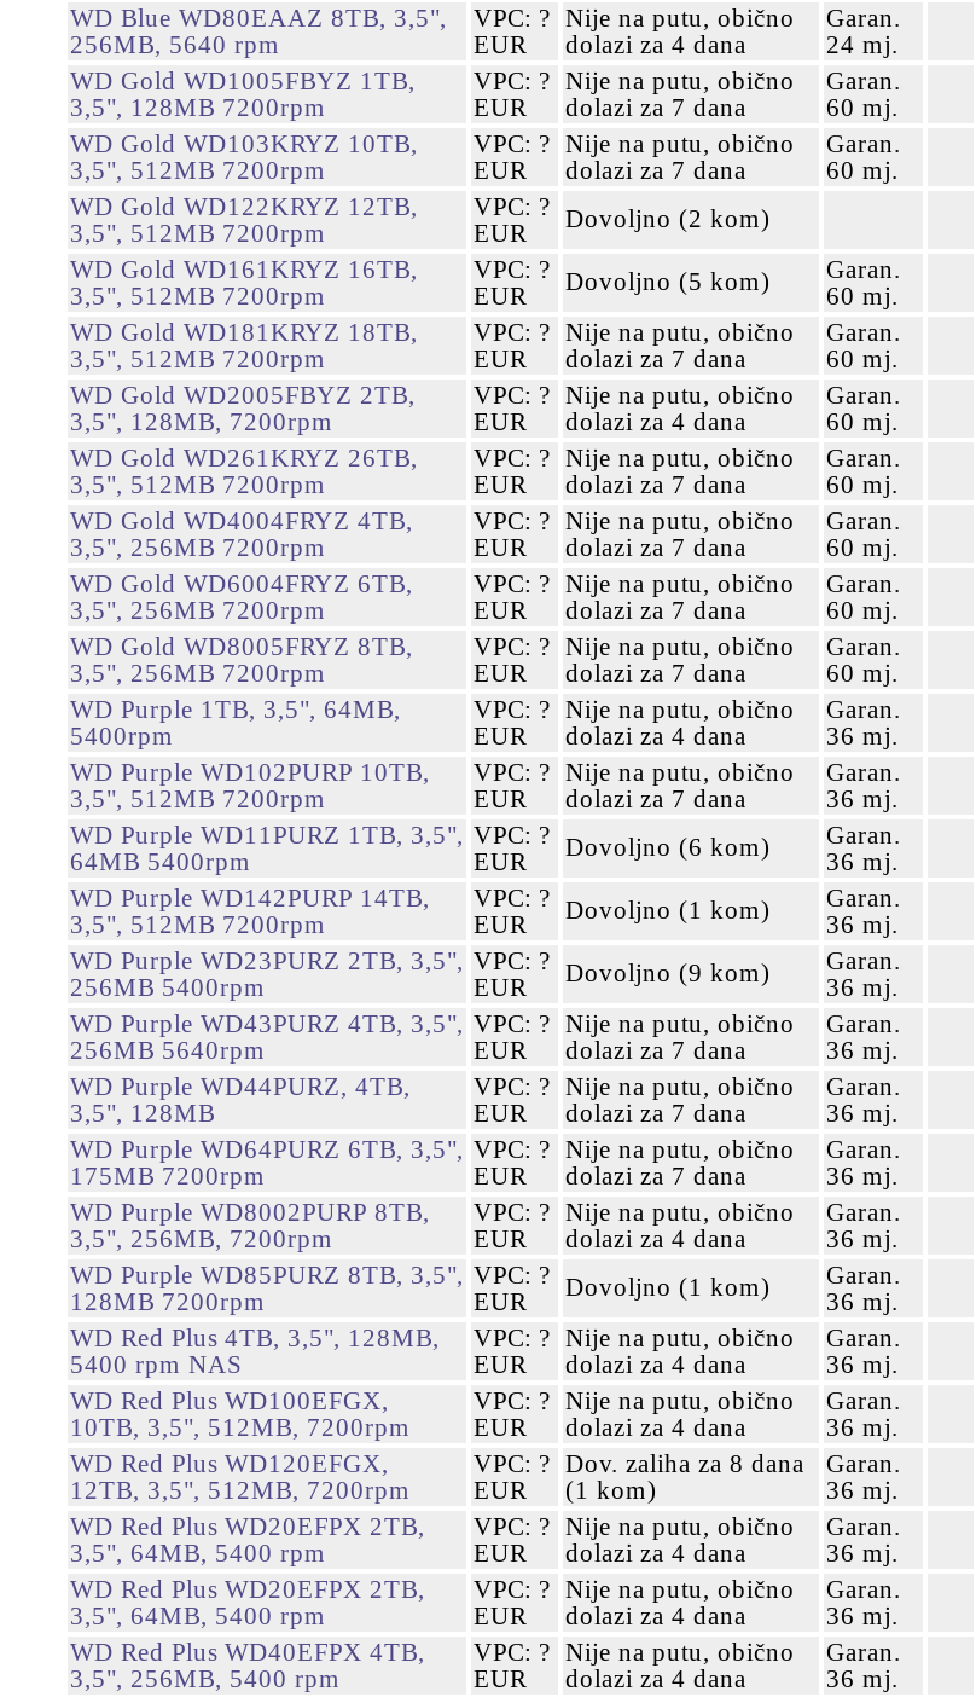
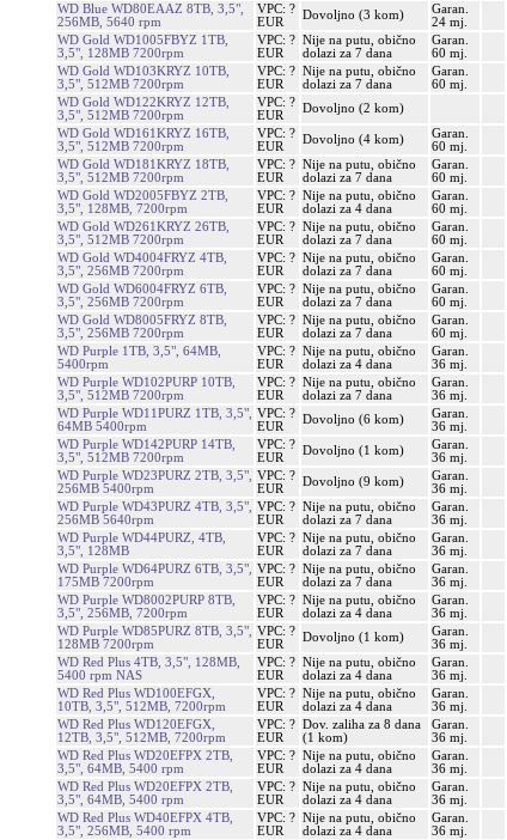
[565,4,795,57] Nije na putu, obično | dolazi za 4 dana -> [303,8,404,21] Dovoljno (3 kom)
[474,256,771,294] VPC: ? Dovoljno (5 kom) -> [257,126,404,146] VPC: ? Dovoljno (4 kom)

